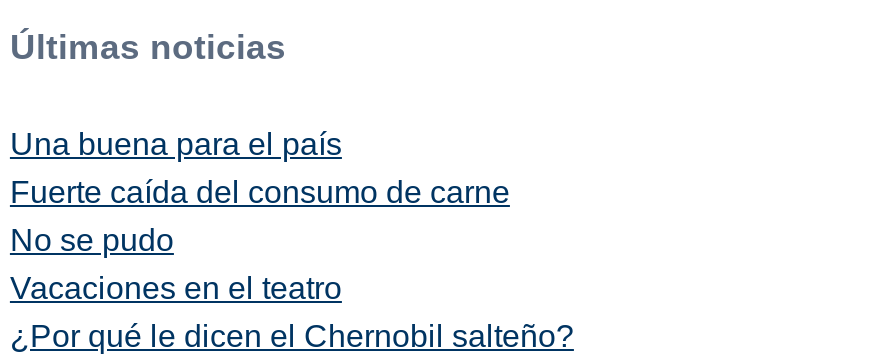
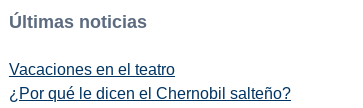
[10,126,510,256] Una buena para el país | Fuerte caída del consumo de carne | No se pudo -> none

